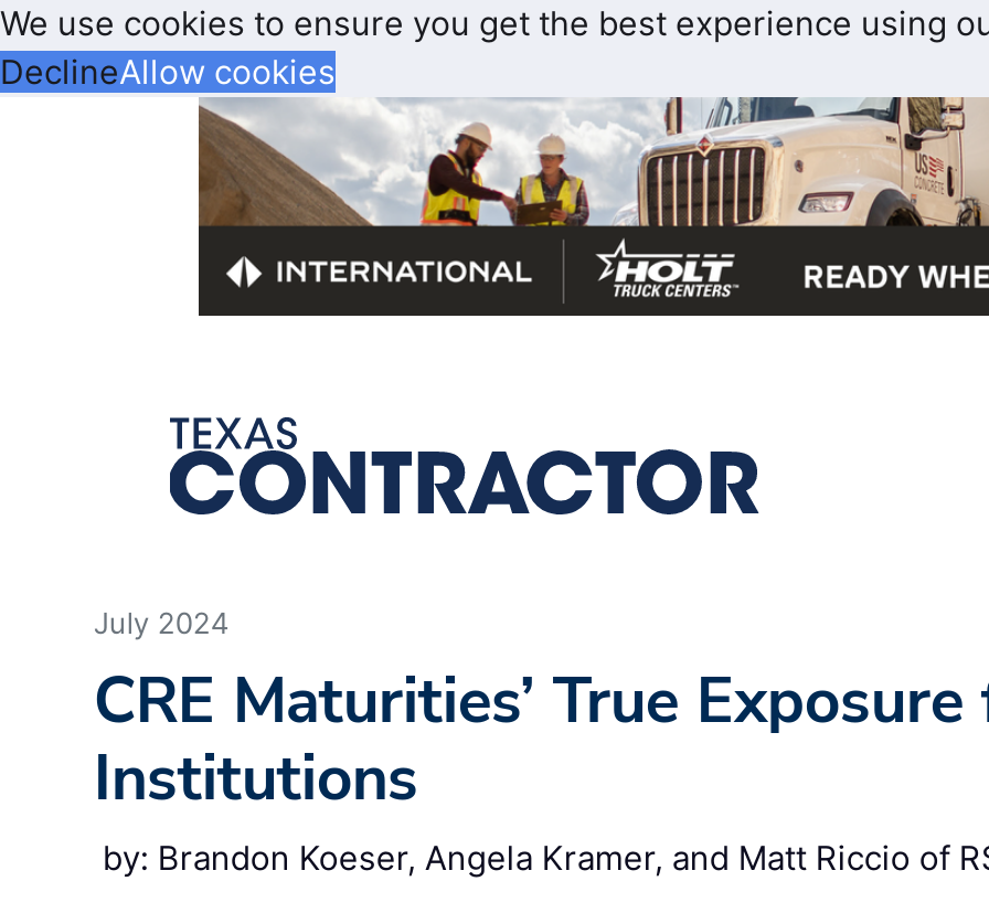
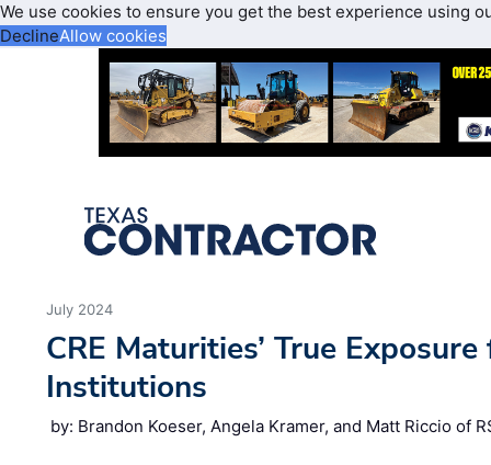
[196,95,982,316] [image] -> [98,47,488,155] [image]

